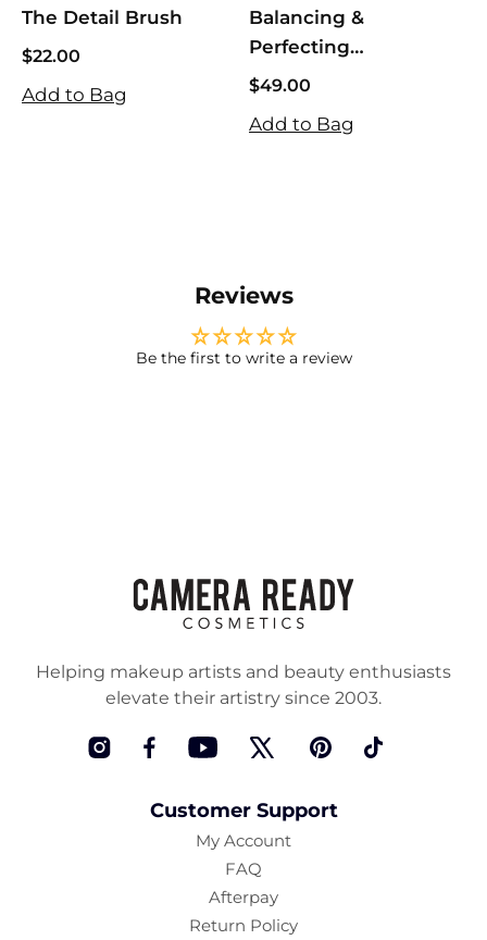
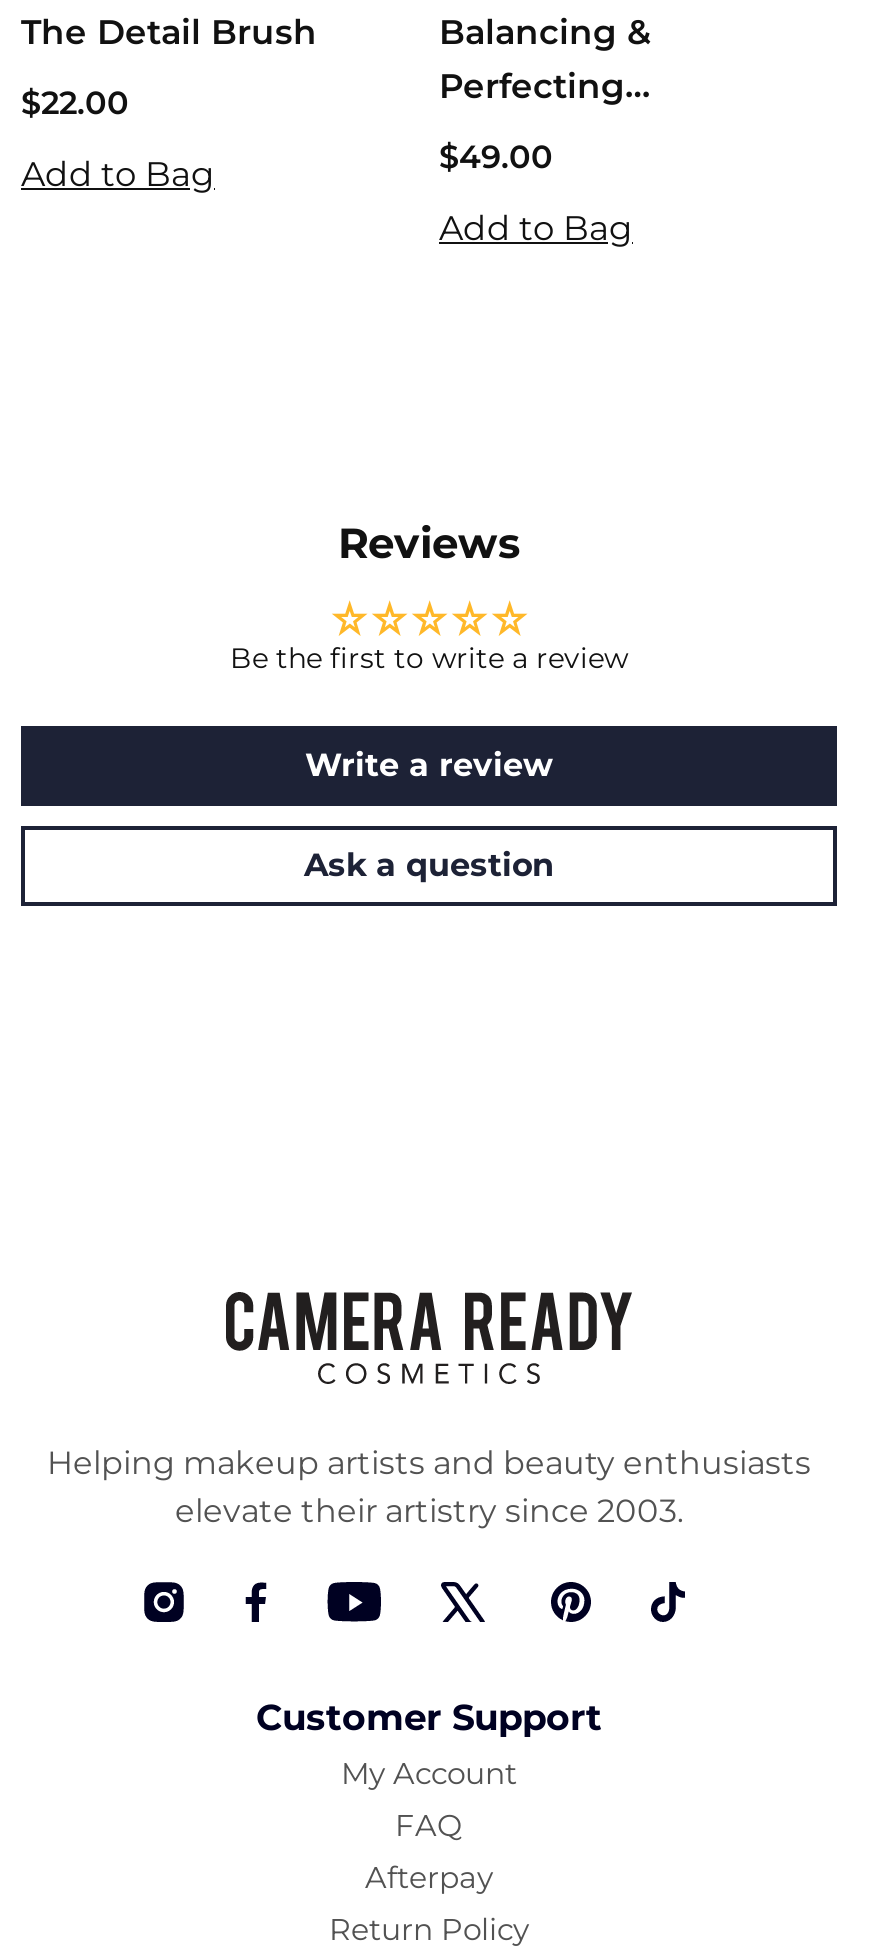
none -> [304,745,554,883] Write a review | Ask a question

